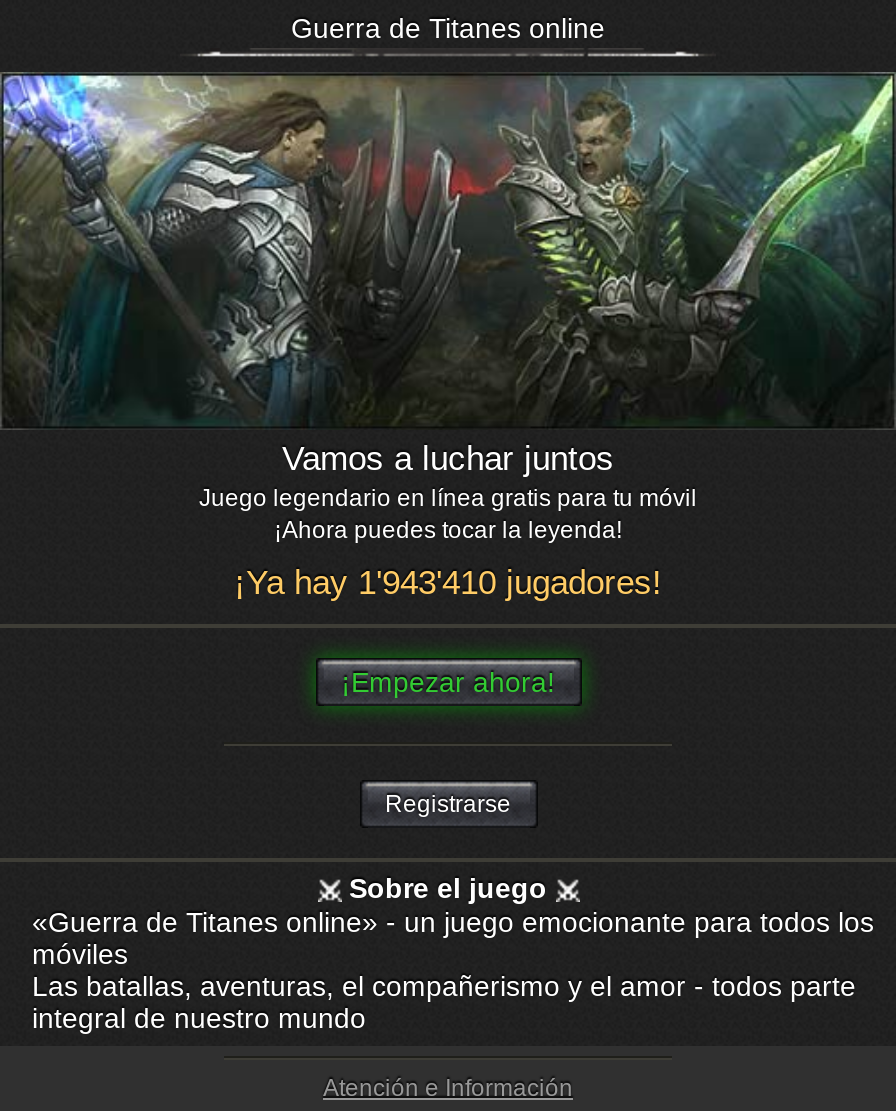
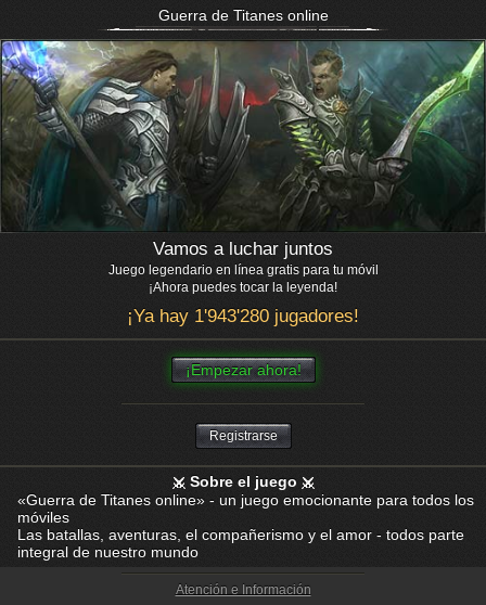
[234,564,662,602] ¡Ya hay 1'943'410 jugadores! -> [127,306,359,327] ¡Ya hay 1'943'280 jugadores!

